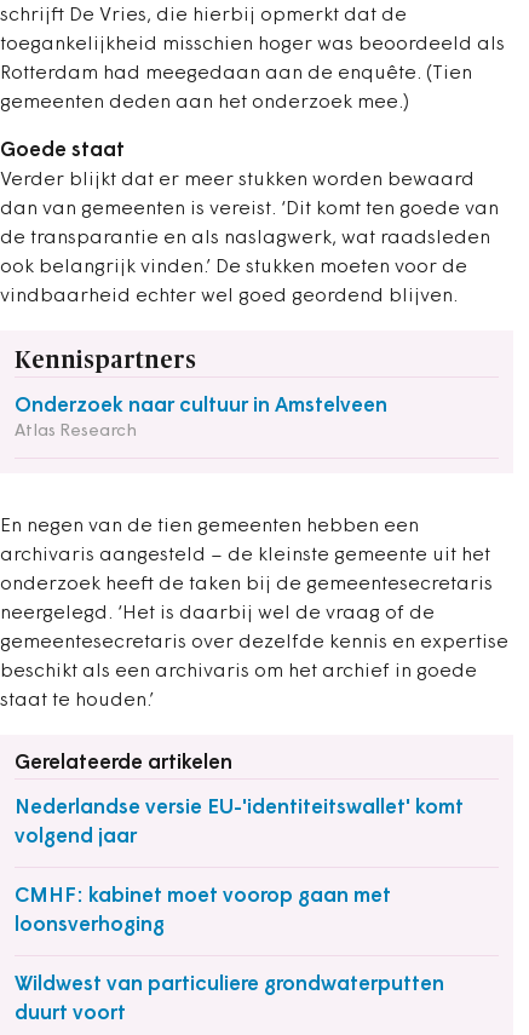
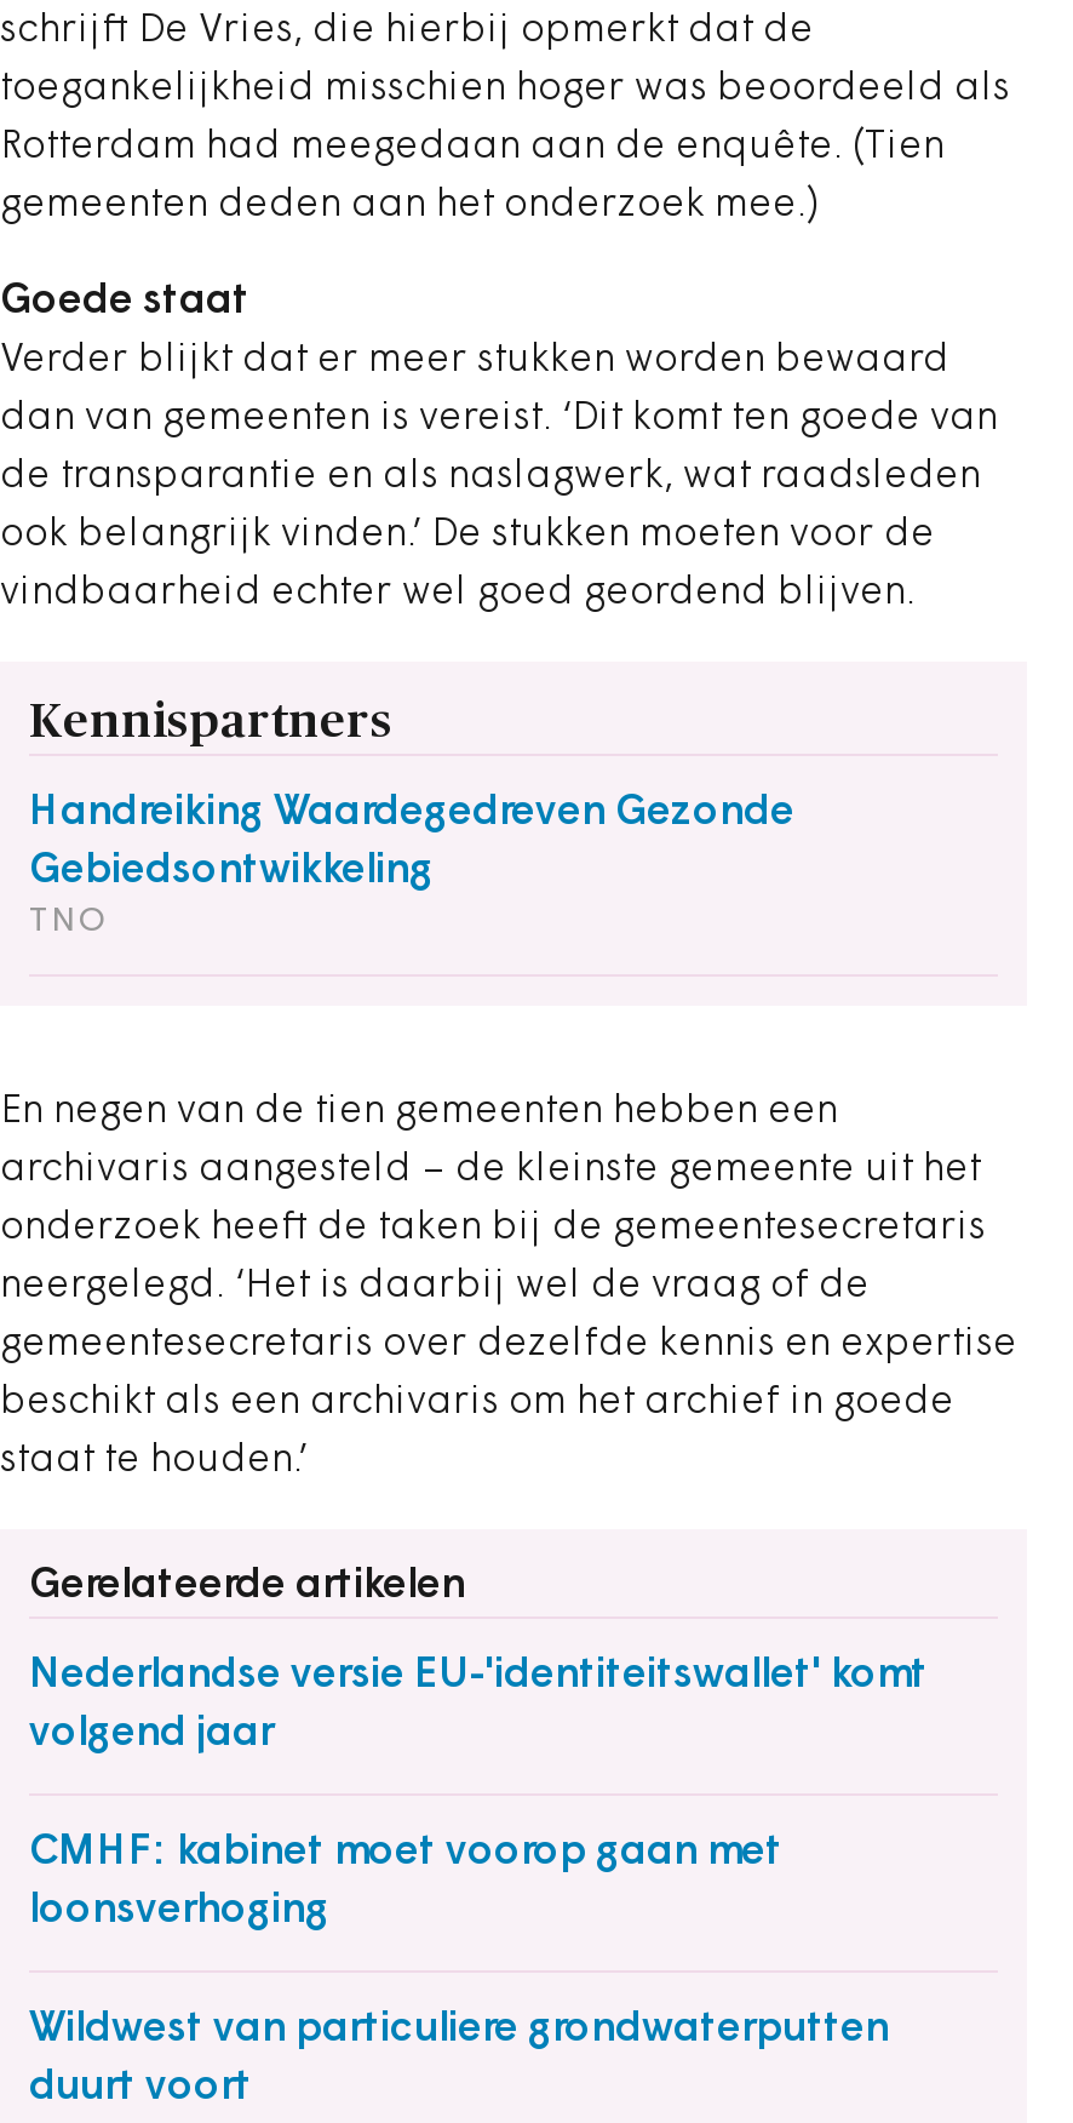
[15,395,387,440] Onderzoek naar cultuur in Amstelveen | Atlas Research -> [29,791,794,939] Handreiking Waardegedreven Gezonde | Gebiedsontwikkeling | TNO

